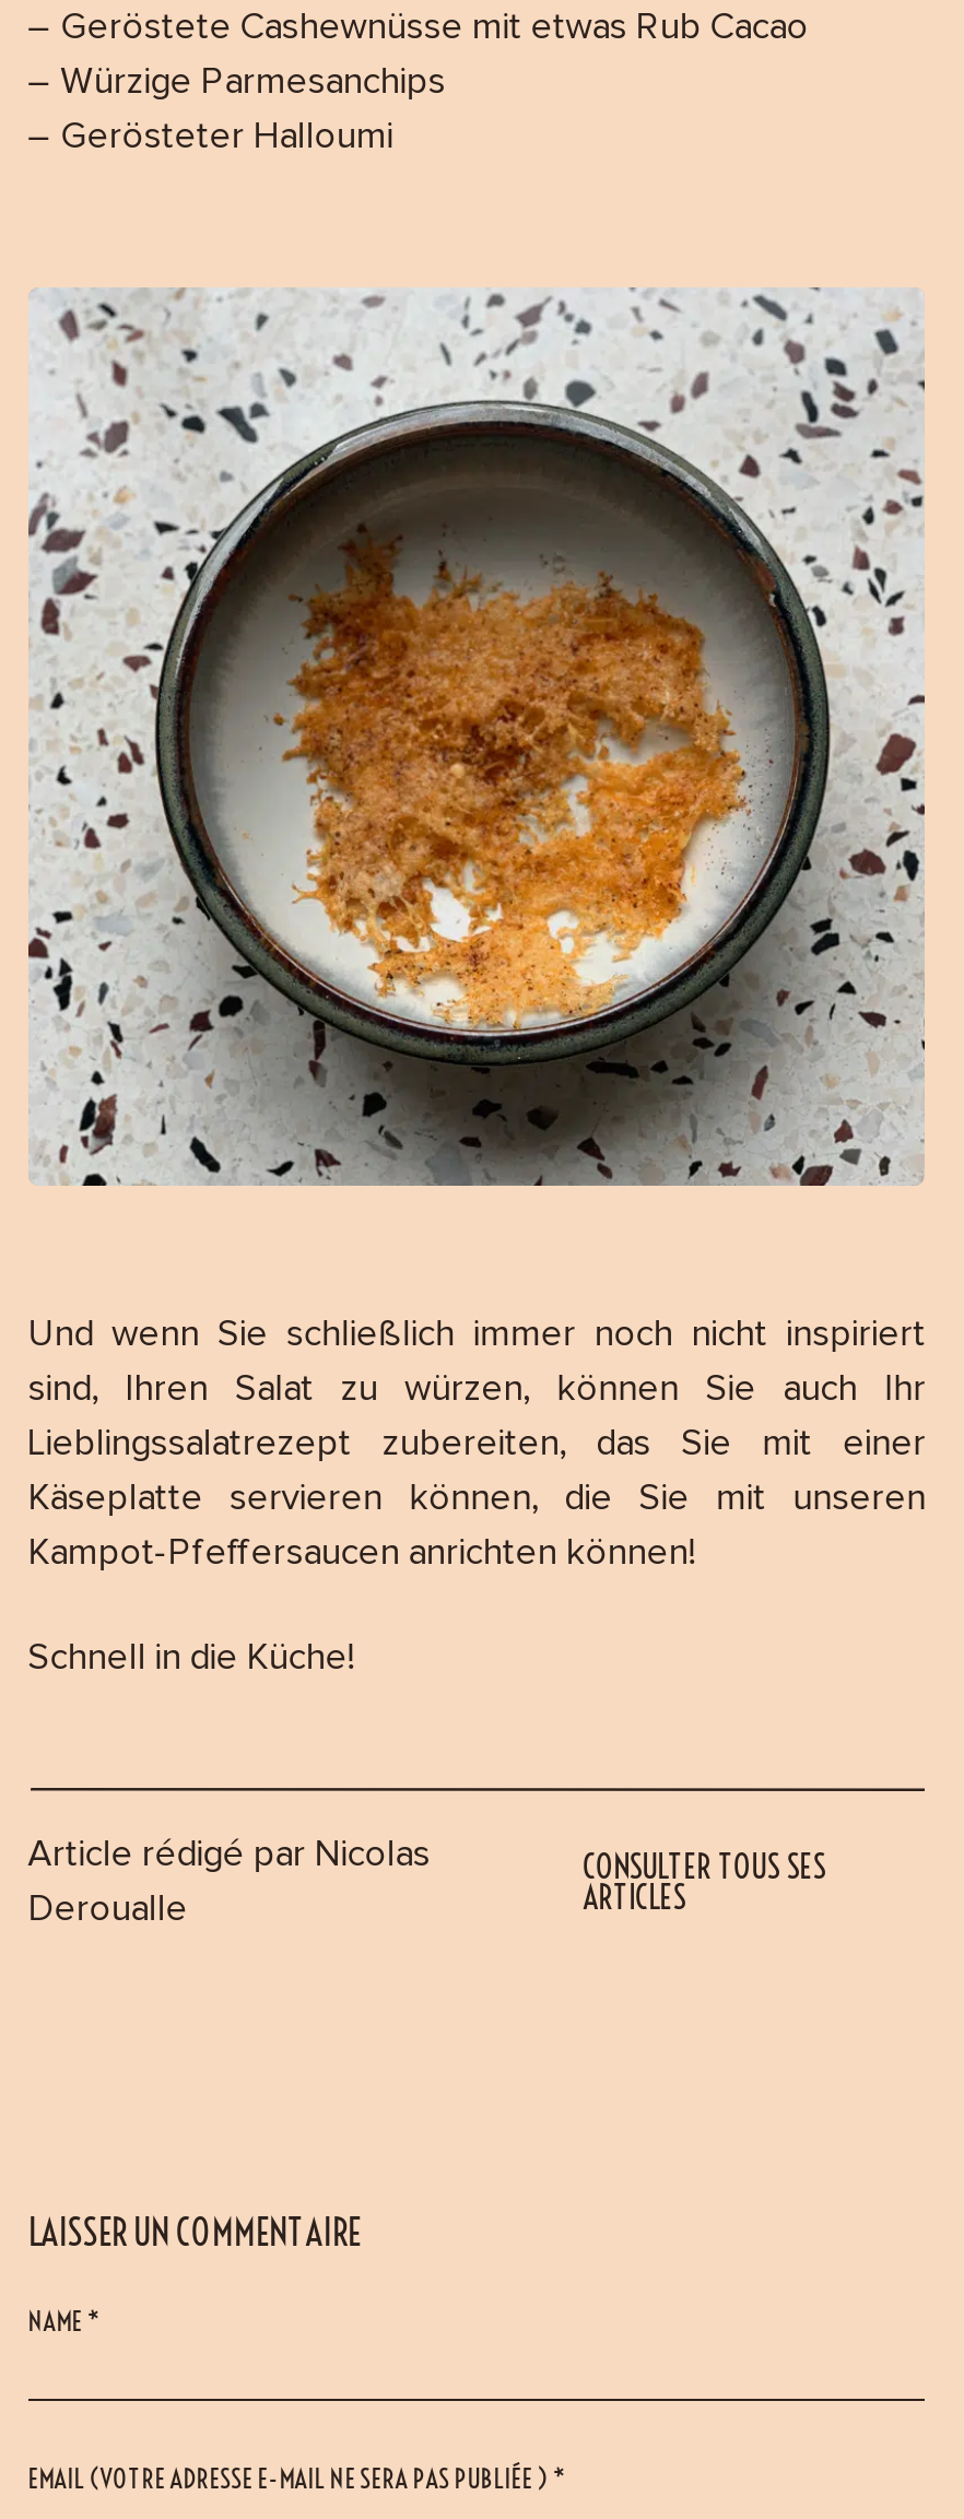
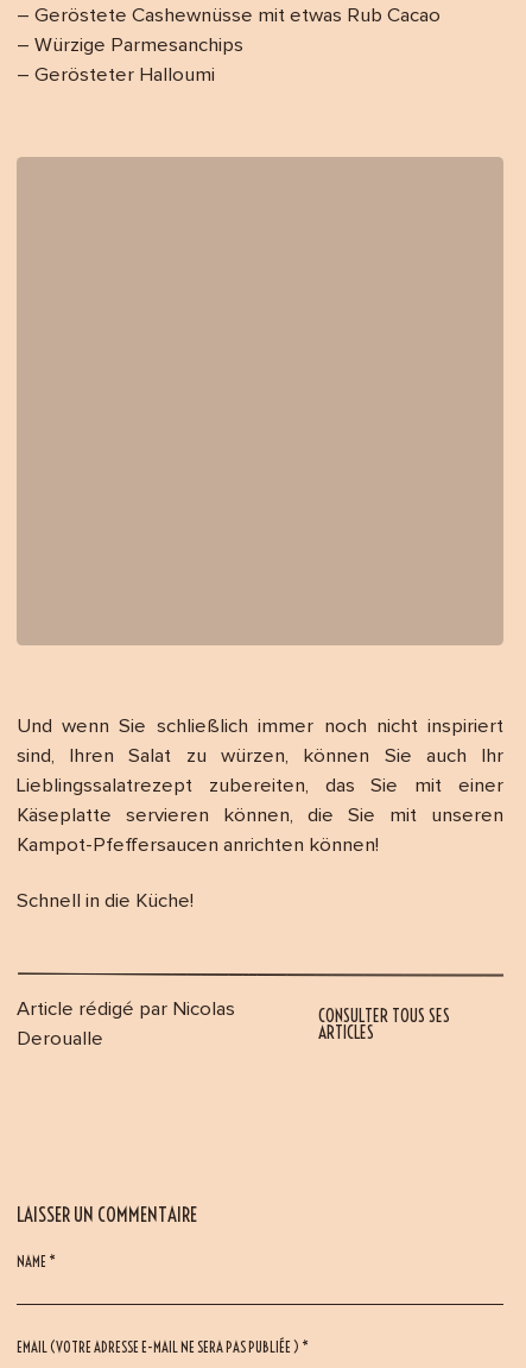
[28,289,925,1187] [image] -> none

